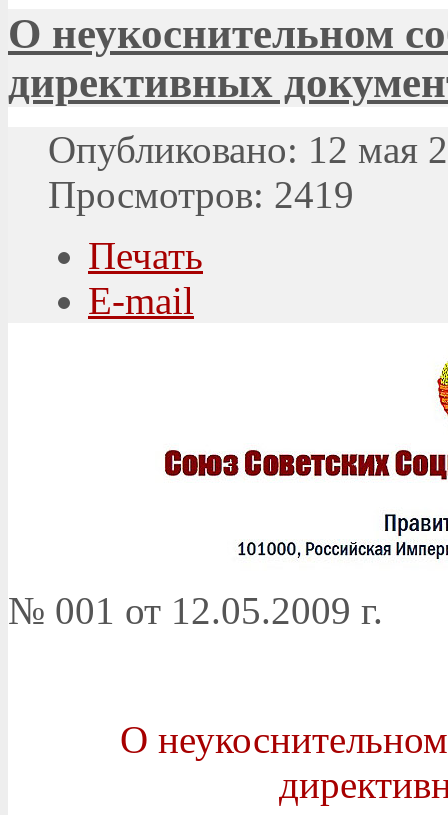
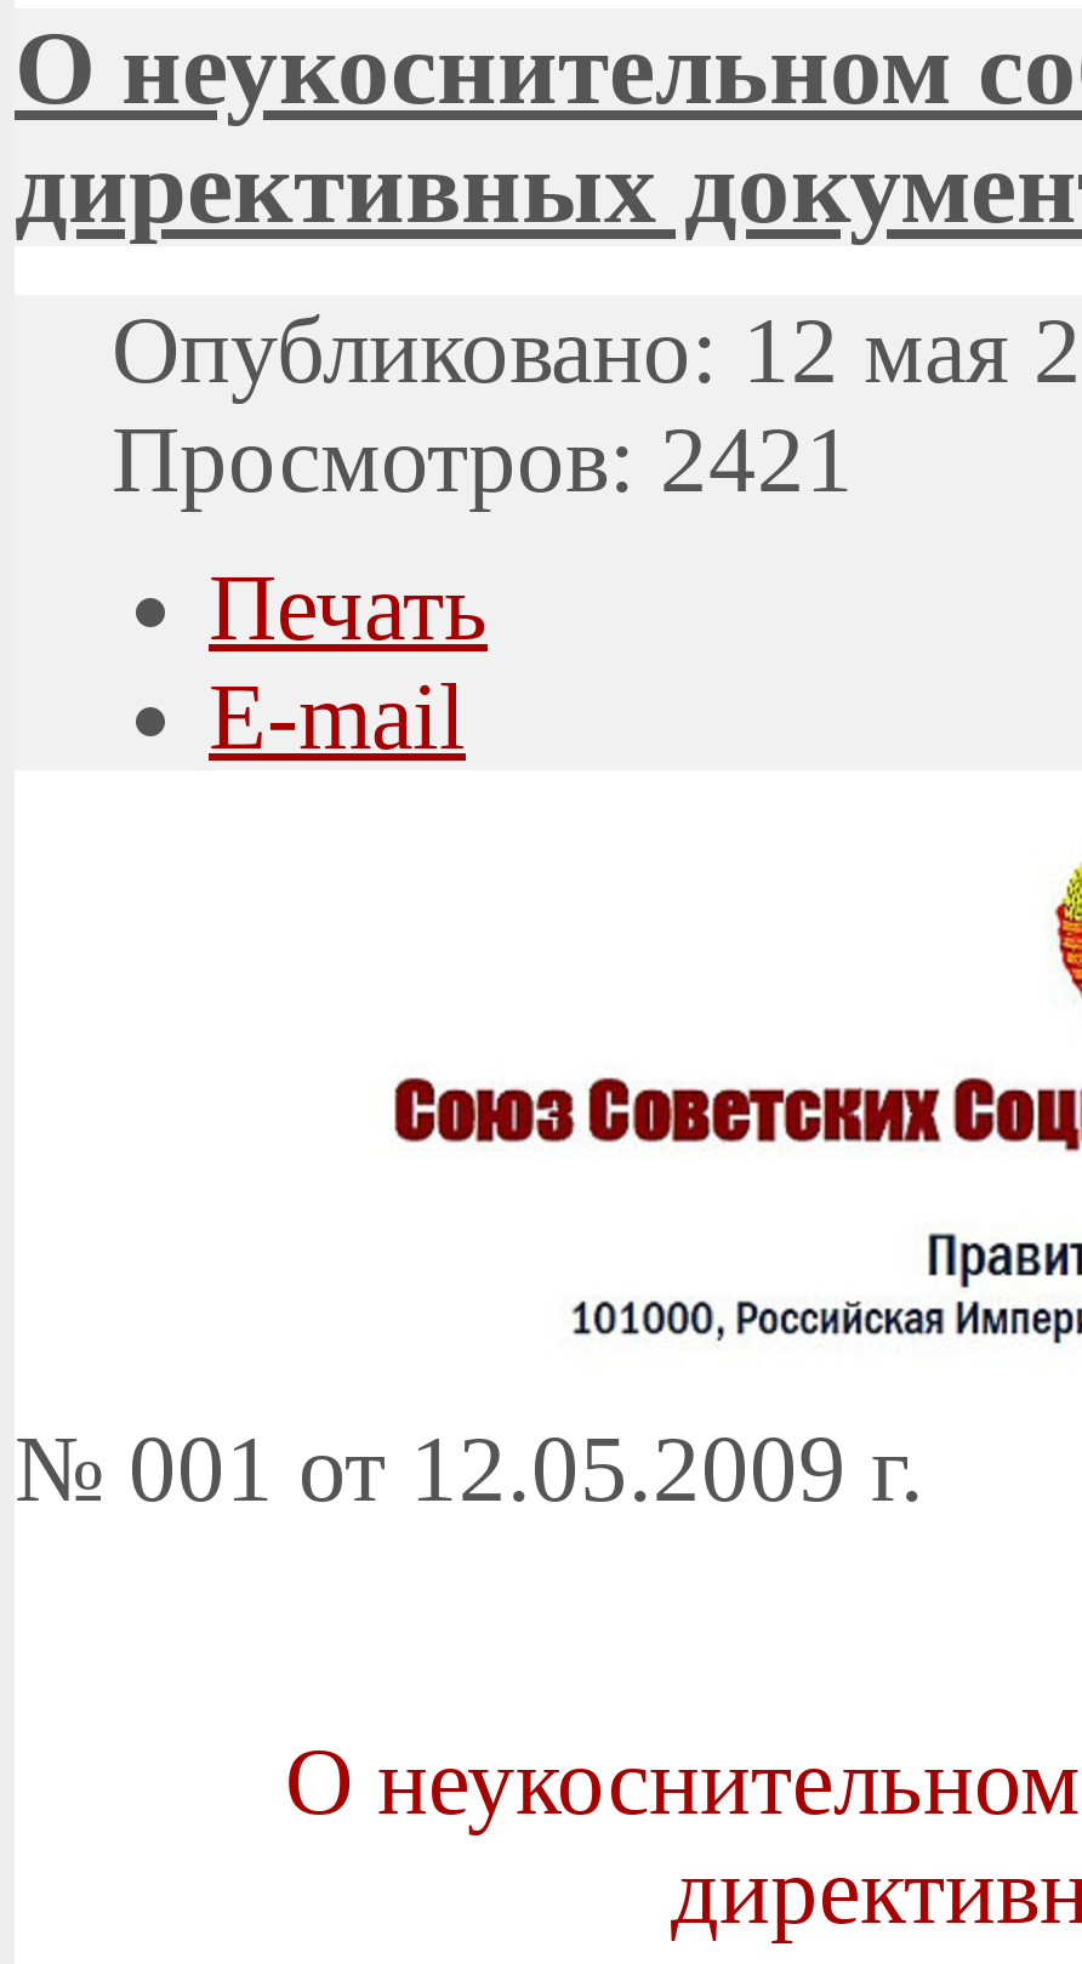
[48,173,354,216] Просмотров: 2419 -> [112,406,854,510] Просмотров: 2421

